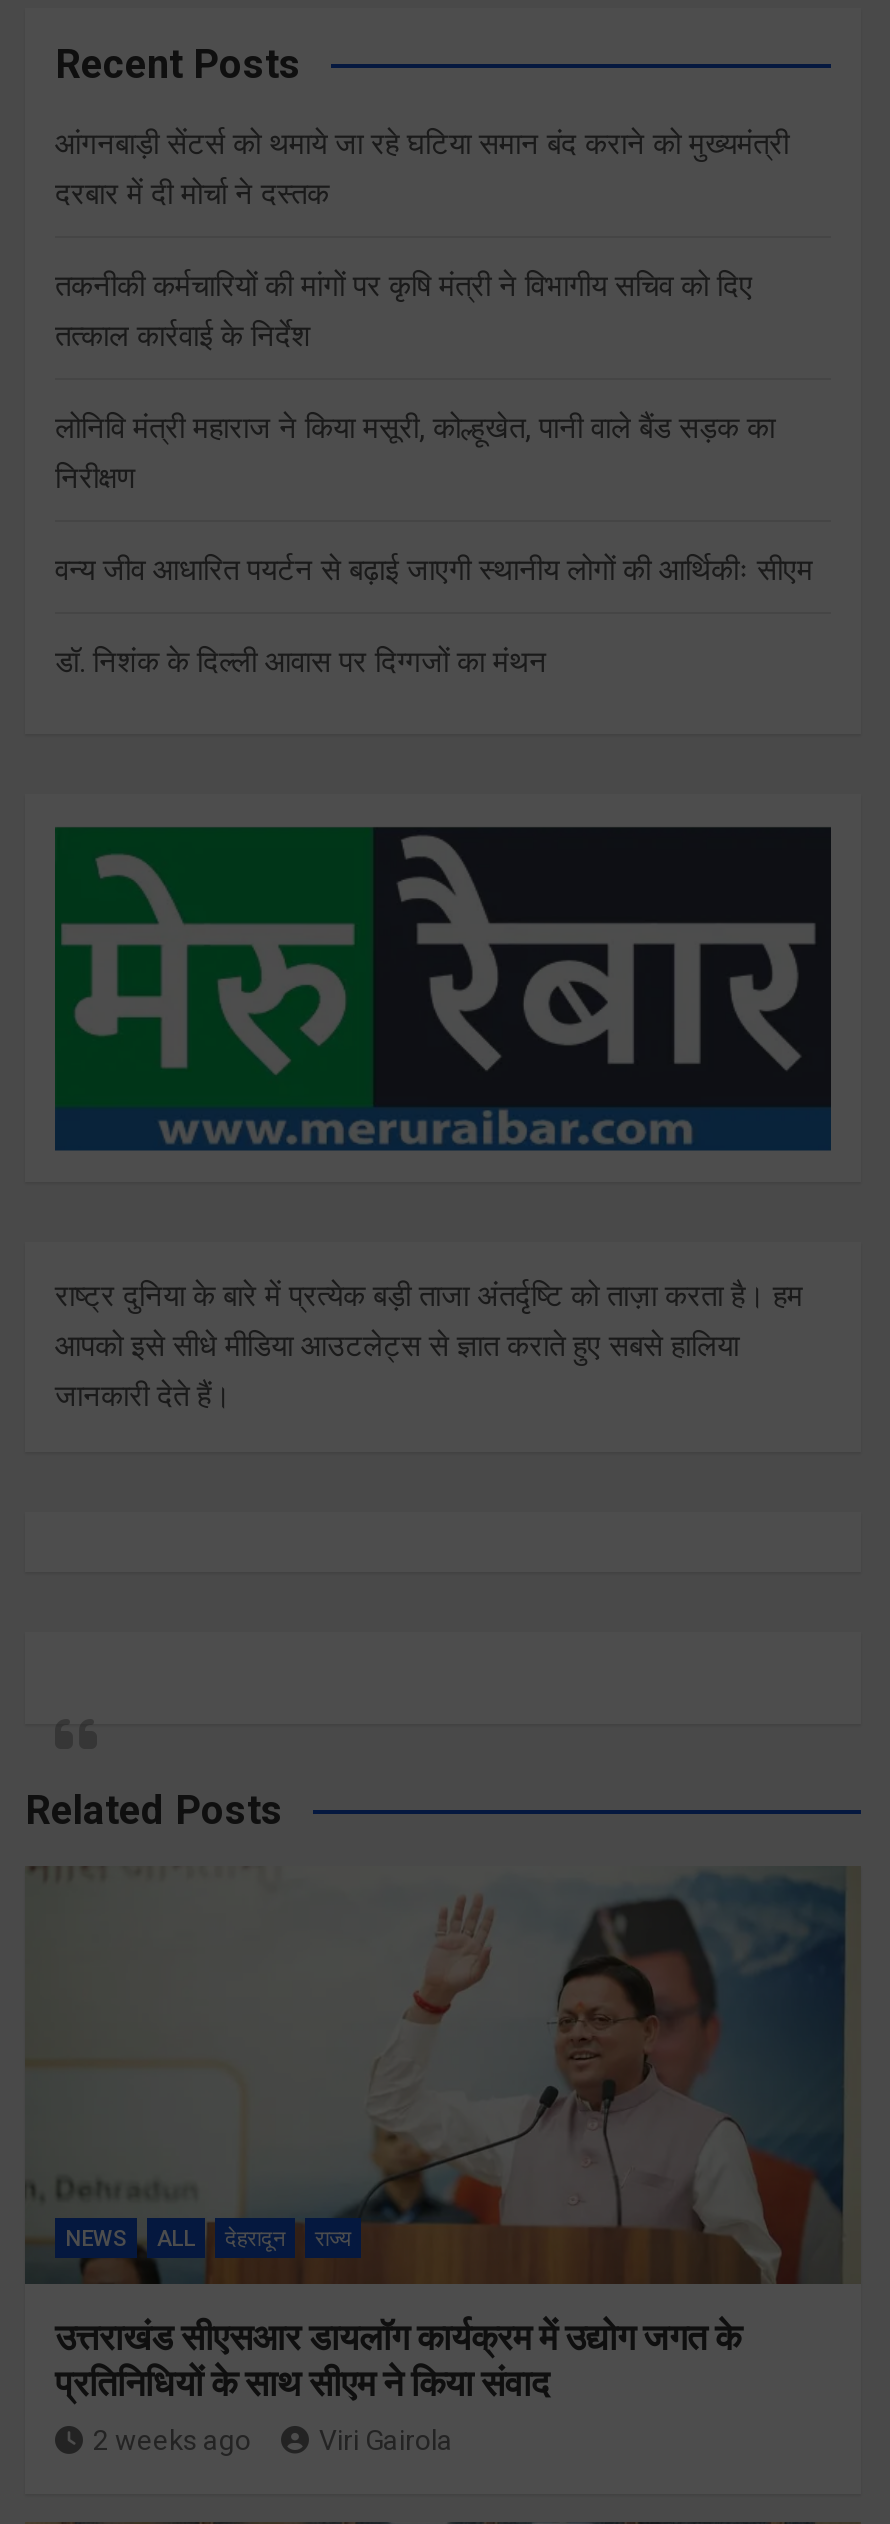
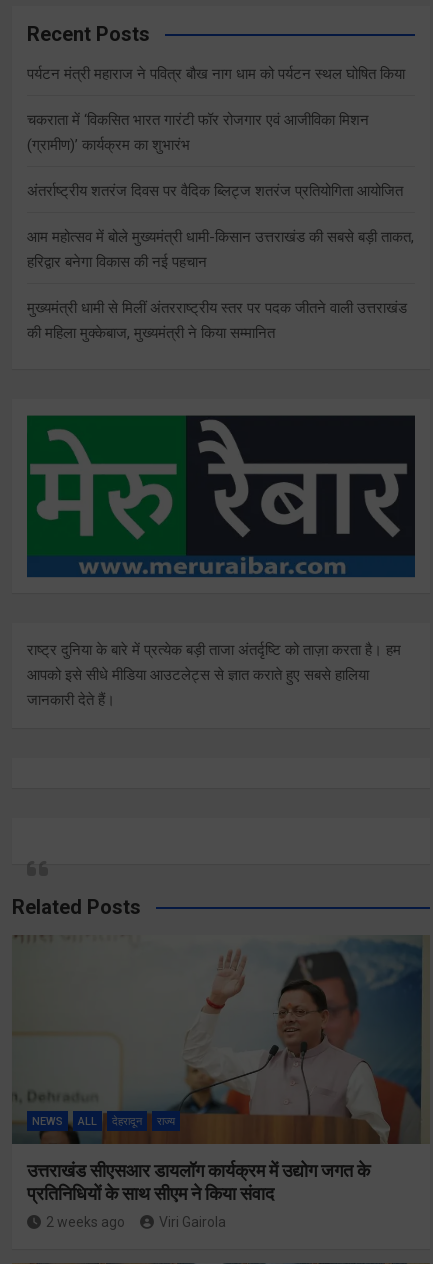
[55,126,789,212] आंगनबाड़ी सेंटर्स को थमाये जा रहे घटिया समान बंद कराने को मुख्यमंत्री | दरबार में दी मोर्चा ने दस्तक -> [27,65,405,83] पर्यटन मंत्री महाराज ने पवित्र बौख नाग धाम को पर्यटन स्थल घोषित किया
[55,268,753,354] तकनीकी कर्मचारियों की मांगों पर कृषि मंत्री ने विभागीय सचिव को दिए | तत्काल कार्रवाई के निर्देश -> [27,111,369,154] चकराता में ‘विकसित भारत गारंटी फॉर रोजगार एवं आजीविका मिशन | (ग्रामीण)’ कार्यक्रम का शुभारंभ
[55,410,775,496] लोनिवि मंत्री महाराज ने किया मसूरी, कोल्हूखेत, पानी वाले बैंड सड़क का | निरीक्षण -> [27,182,403,200] अंतर्राष्ट्रीय शतरंज दिवस पर वैदिक ब्लिट्ज शतरंज प्रतियोगिता आयोजित
[55,552,813,588] वन्य जीव आधारित पयर्टन से बढ़ाई जाएगी स्थानीय लोगों की आर्थिकीः सीएम -> [27,228,414,271] आम महोत्सव में बोले मुख्यमंत्री धामी-किसान उत्तराखंड की सबसे बड़ी ताकत, | हरिद्वार बनेगा विकास की नई पहचान
[55,644,547,680] डॉ. निशंक के दिल्ली आवास पर दिग्गजों का मंथन -> [27,299,407,342] मुख्यमंत्री धामी से मिलीं अंतरराष्ट्रीय स्तर पर पदक जीतने वाली उत्तराखंड | की महिला मुक्केबाज, मुख्यमंत्री ने किया सम्मानित

